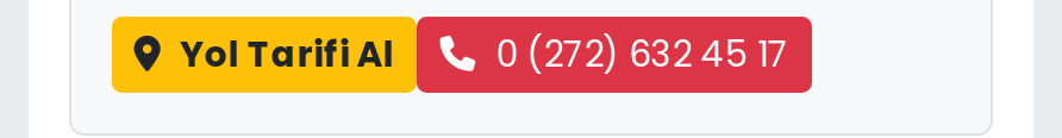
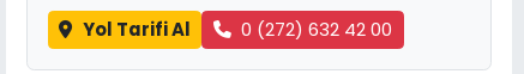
[496,29,789,79] 0 (272) 632 45 17 -> [241,17,392,42] 0 (272) 632 42 00

